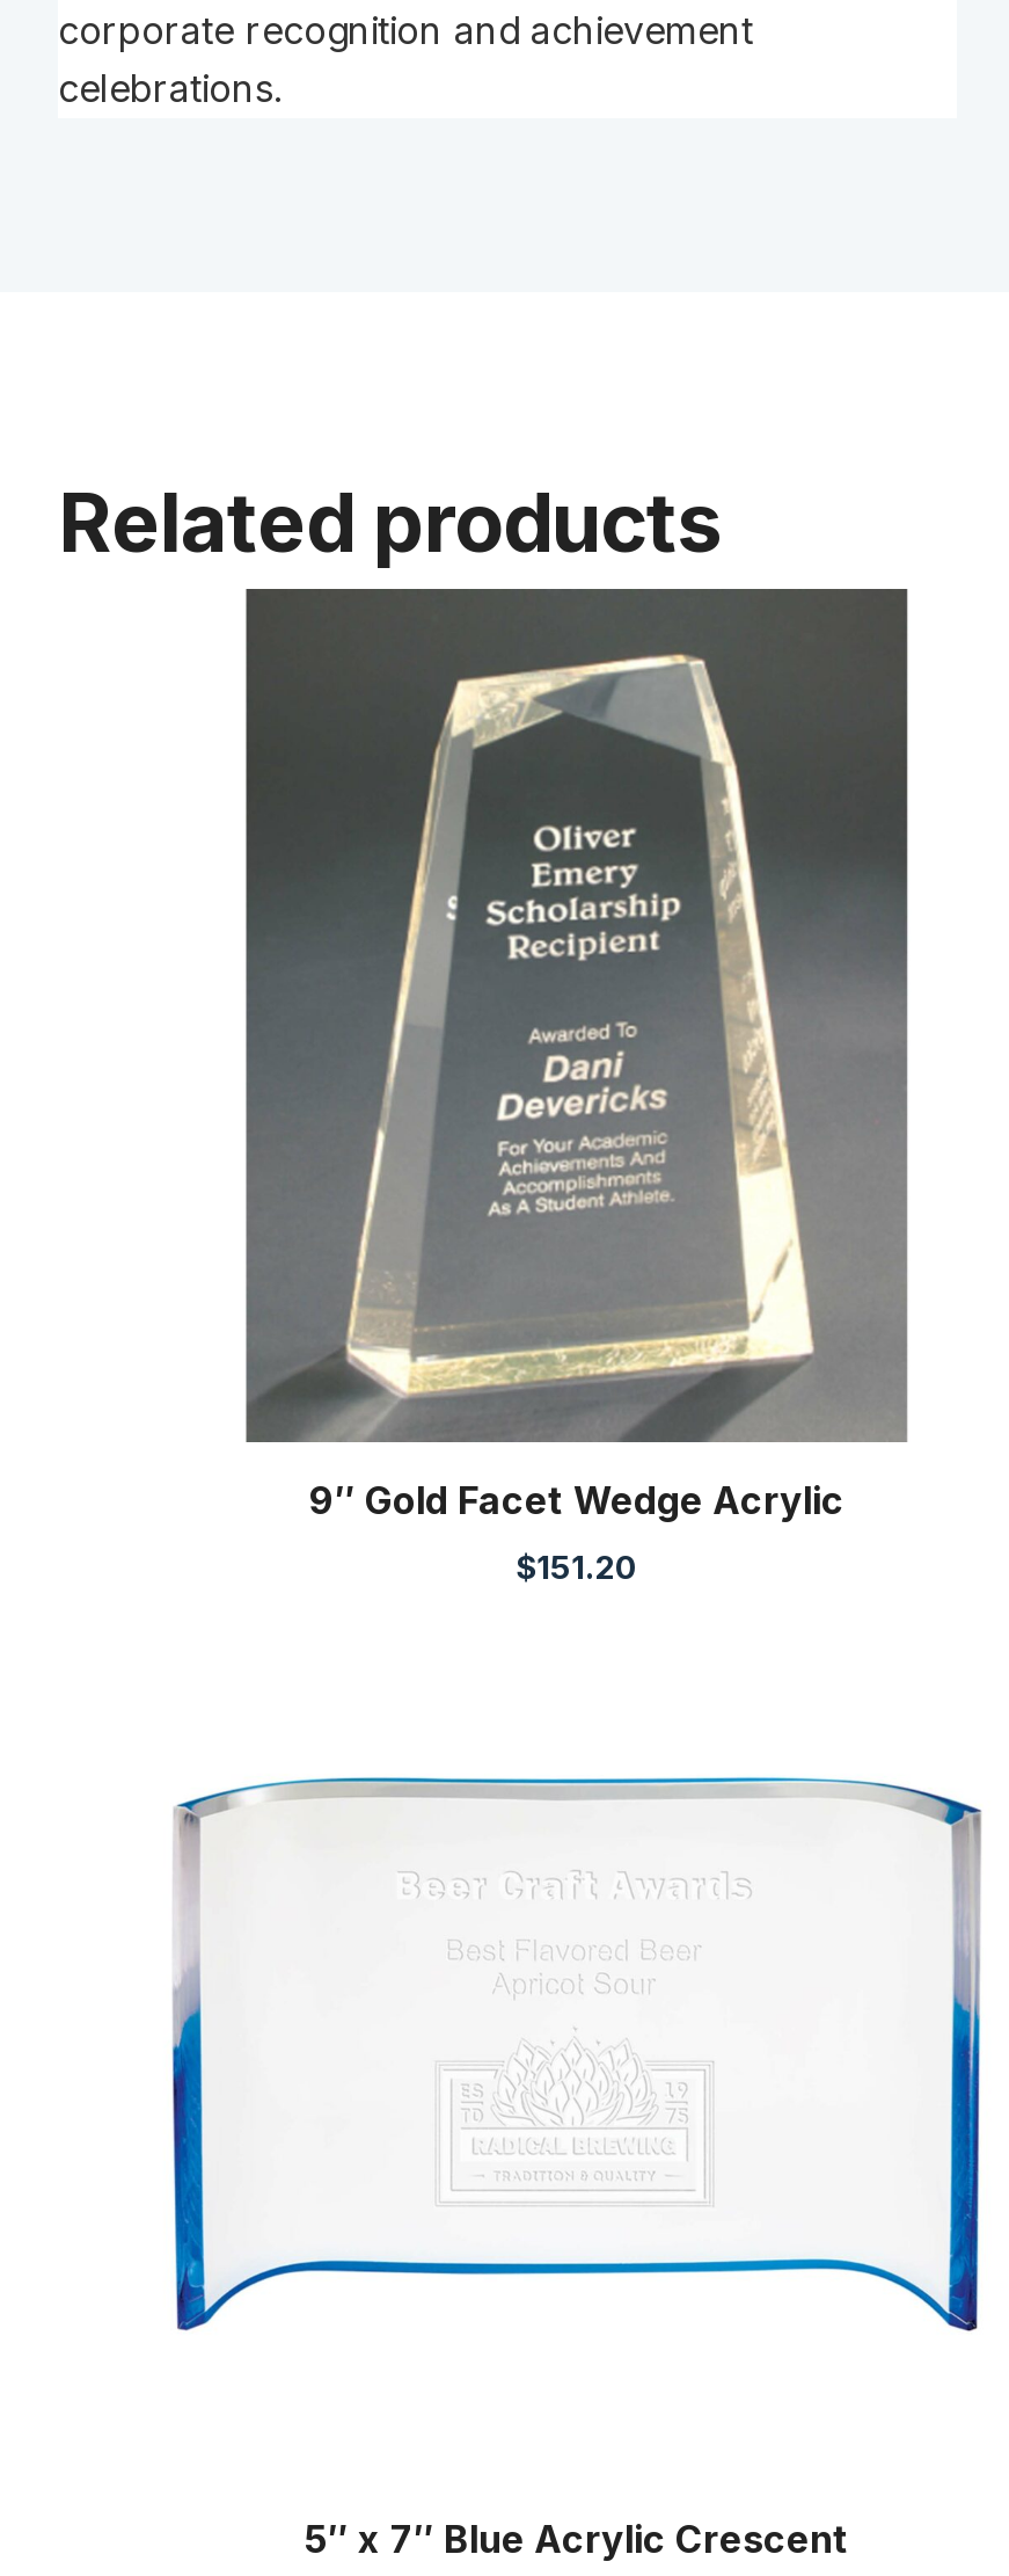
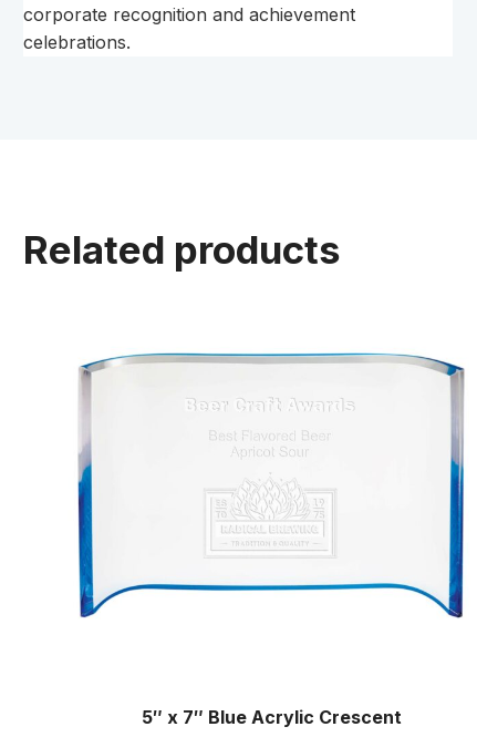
[243,587,911,1586] [image] | 9″ Gold Facet Wedge Acrylic | $151.20 -> none

